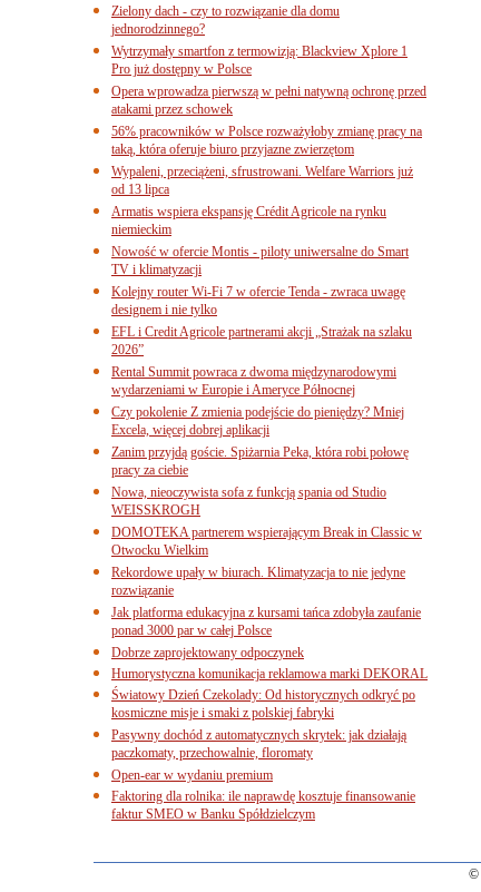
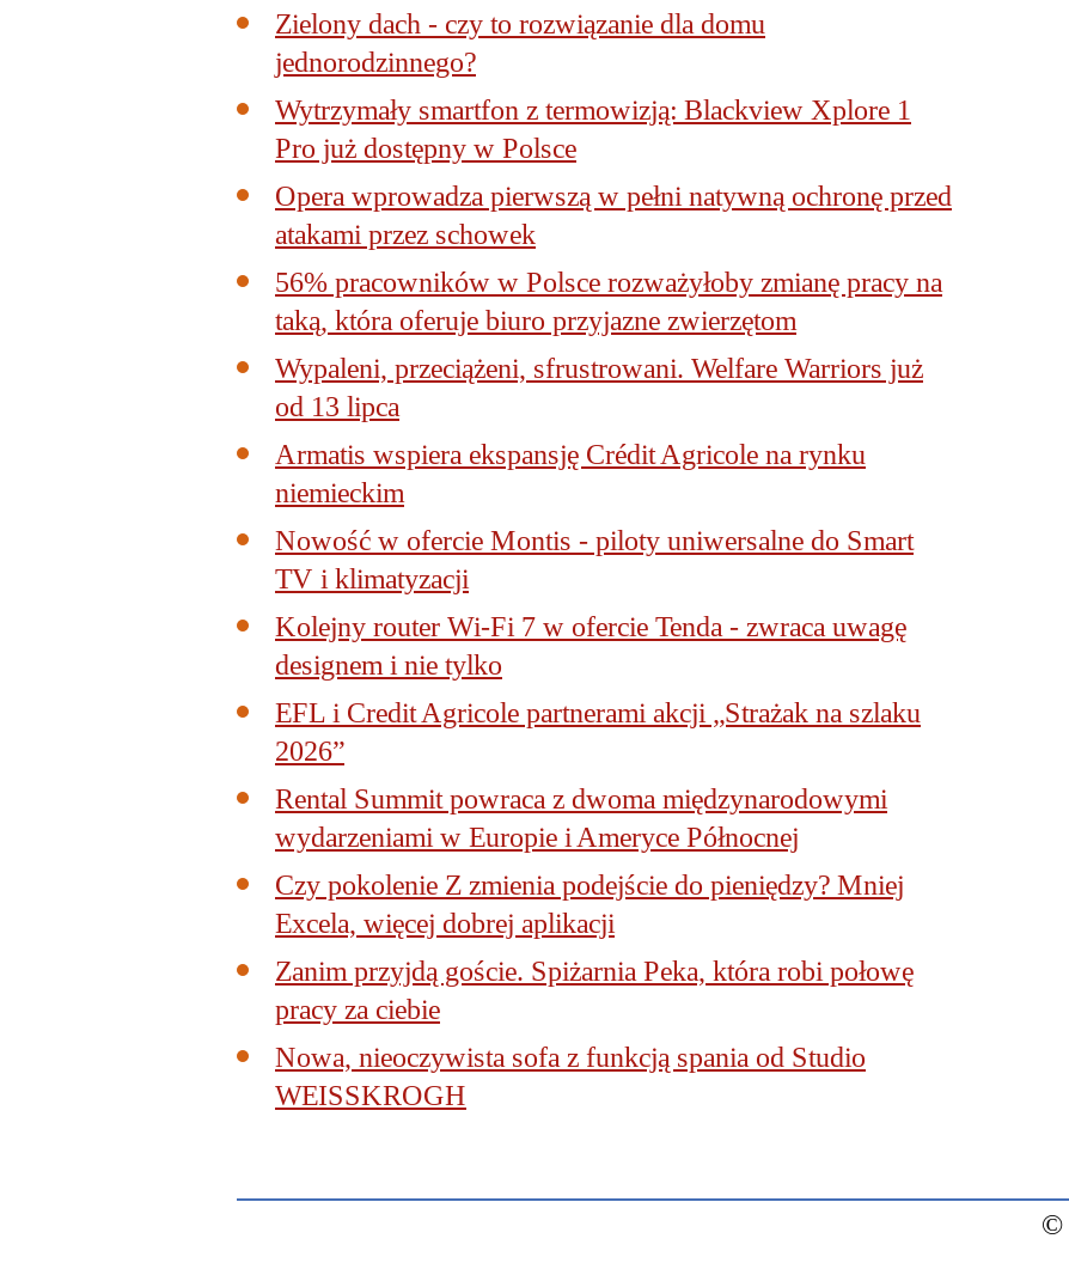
[111,524,428,825] DOMOTEKA partnerem wspierającym Break in Classic w | Otwocku Wielkim | Rekordowe upały w biurach. Klimatyzacja to nie jedyne | rozwiązanie | Jak platforma edukacyjna z kursami tańca zdobyła zaufanie | ponad 3000 par w całej Polsce | Dobrze zaprojektowany odpoczynek | Humorystyczna komunikacja reklamowa marki DEKORAL | Światowy Dzień Czekolady: Od historycznych odkryć po | kosmiczne misje i smaki z polskiej fabryki | Pasywny dochód z automatycznych skrytek: jak działają | paczkomaty, przechowalnie, floromaty | Open-ear w wydaniu premium | Faktoring dla rolnika: ile naprawdę kosztuje finansowanie | faktur SMEO w Banku Spółdzielczym -> none

